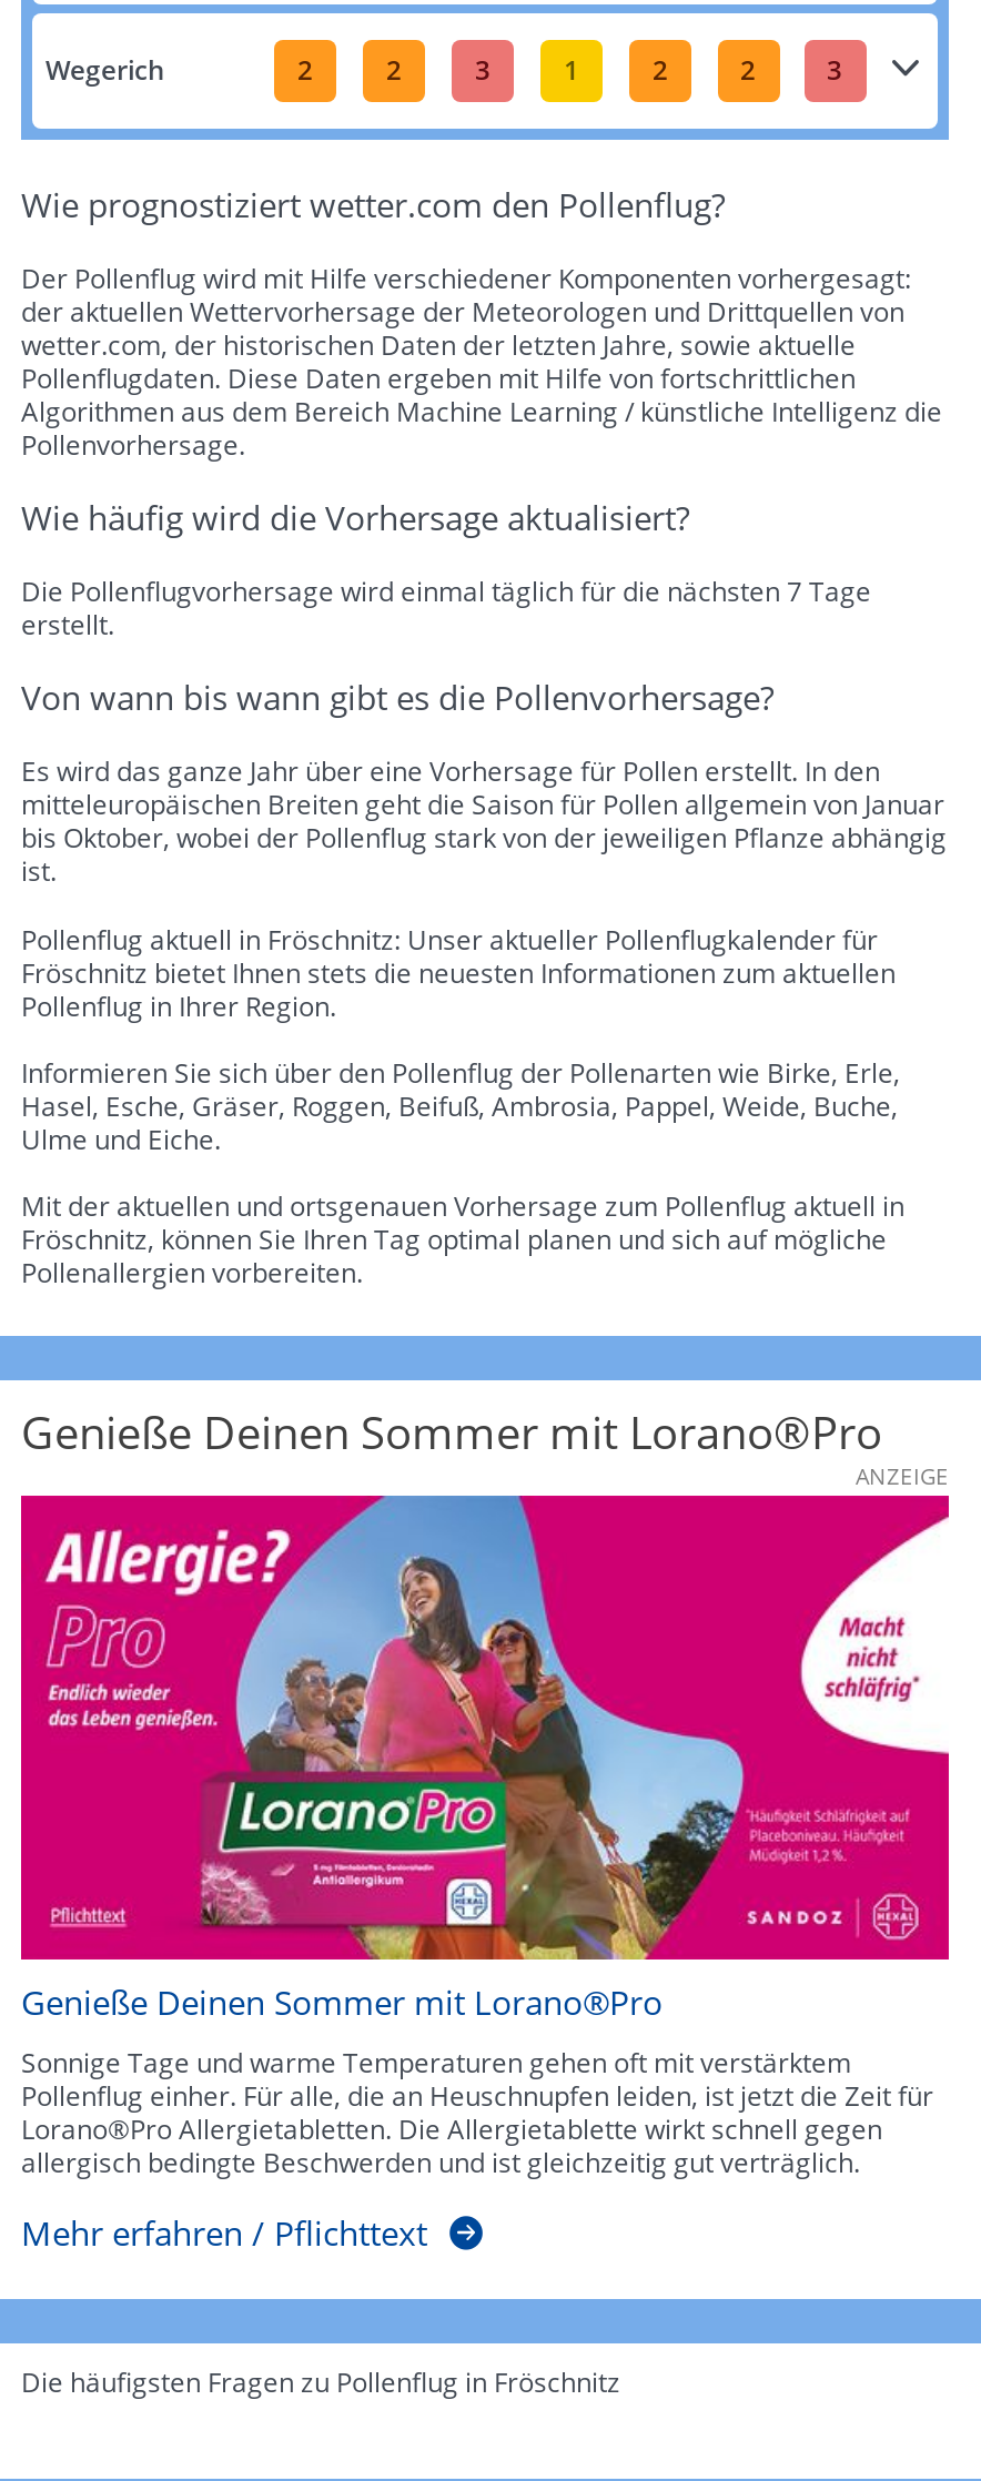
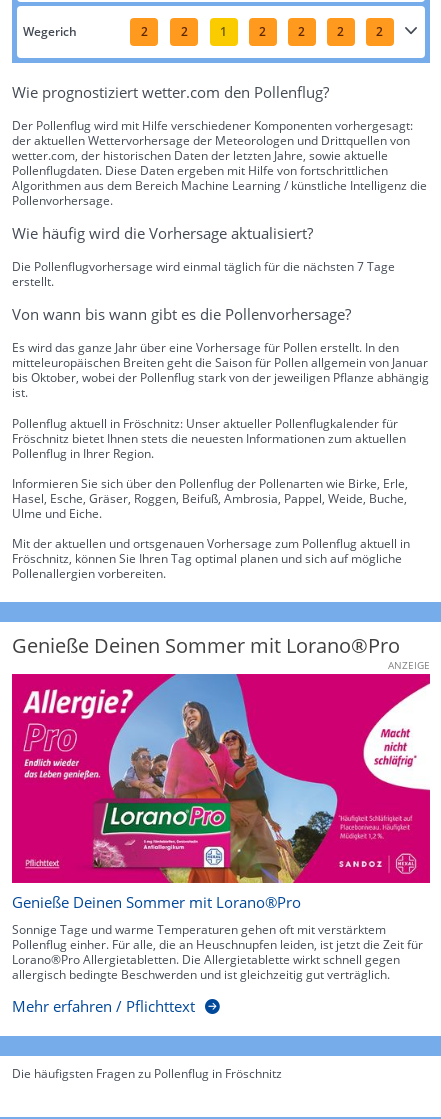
[475,51,490,89] 3 -> none
[827,51,842,89] 3 -> [337,23,383,40] 2 | 2

